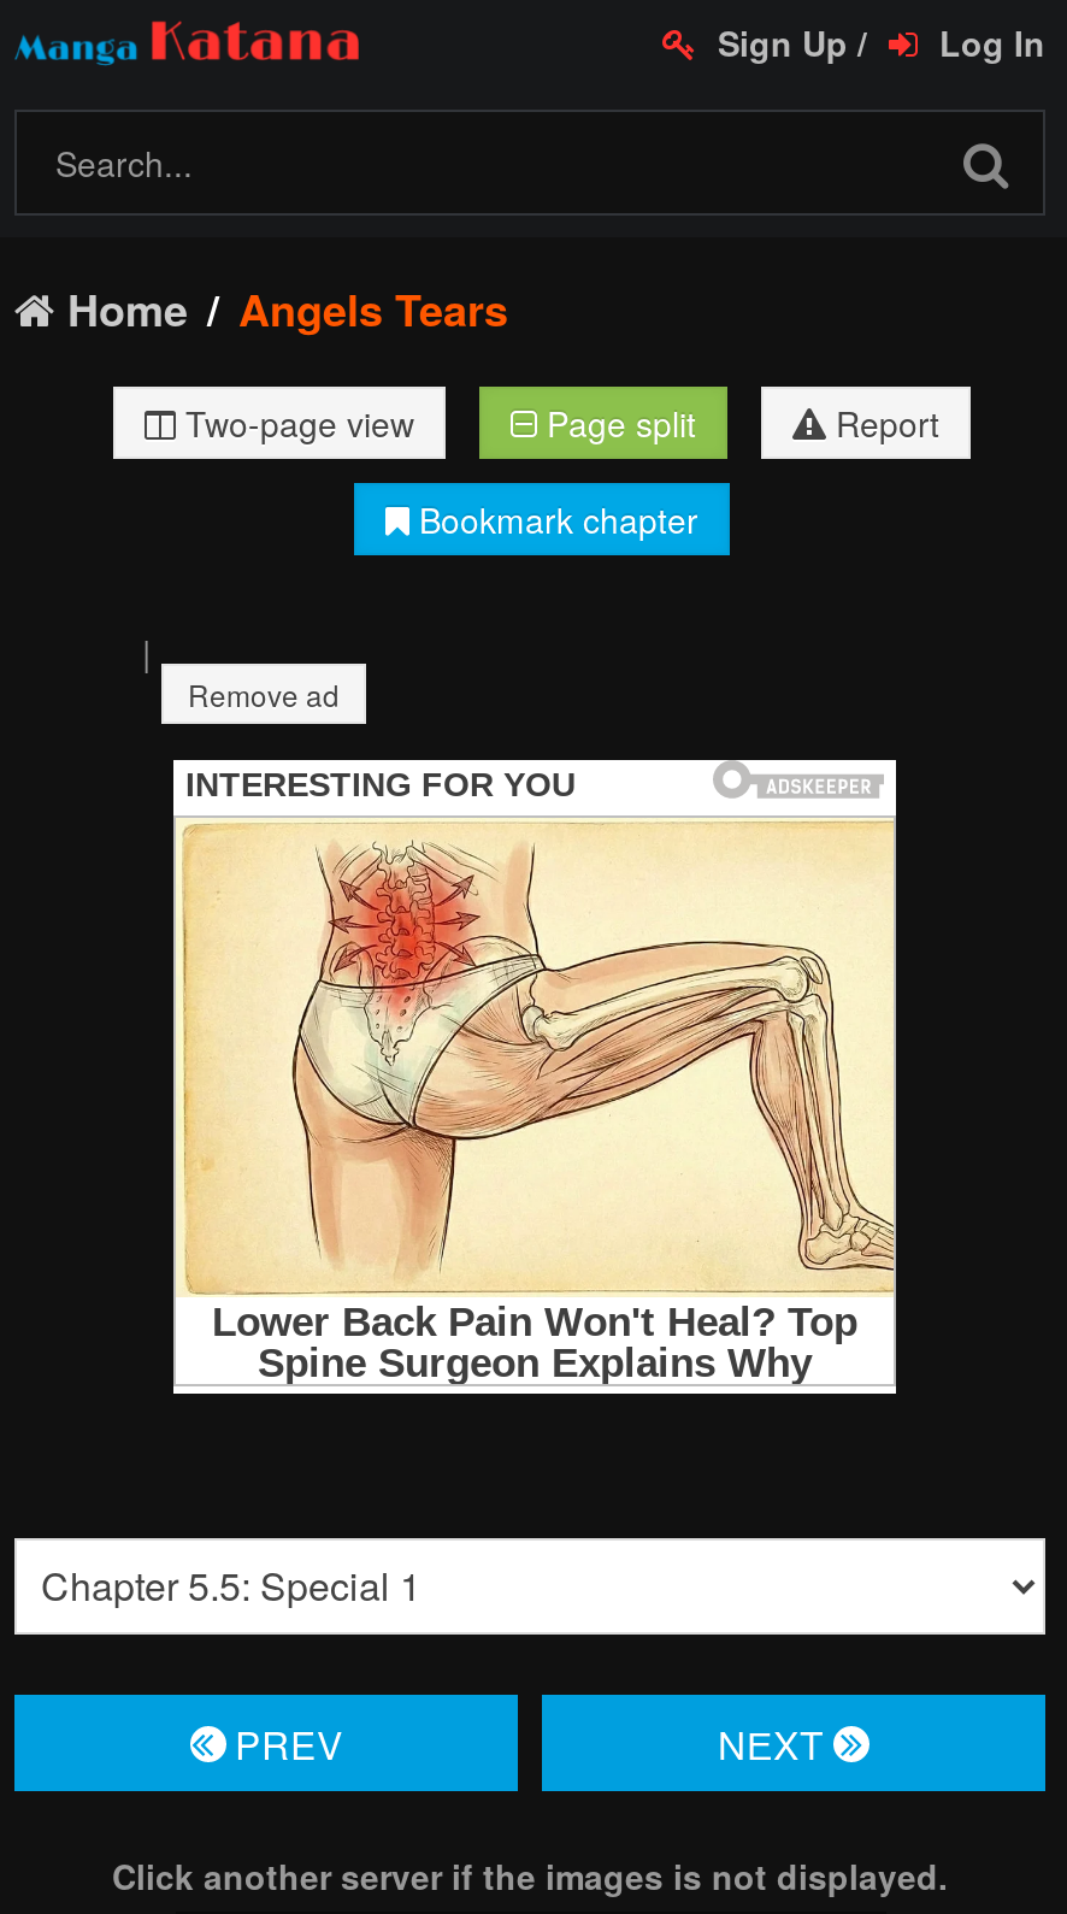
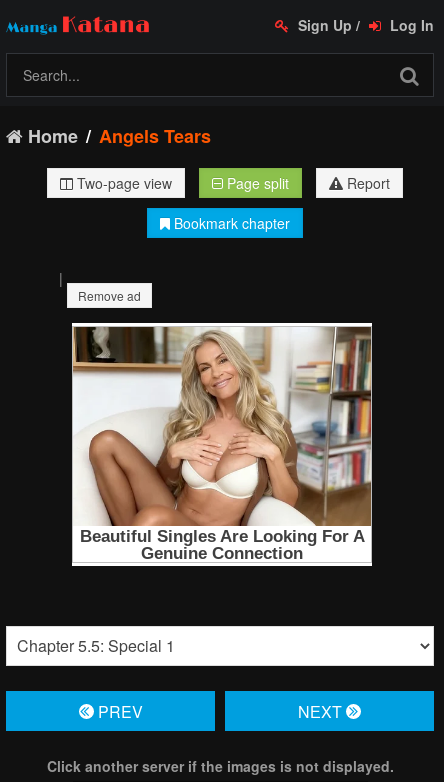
[173,760,896,1386] [image] -> [72,326,372,561] [image]

